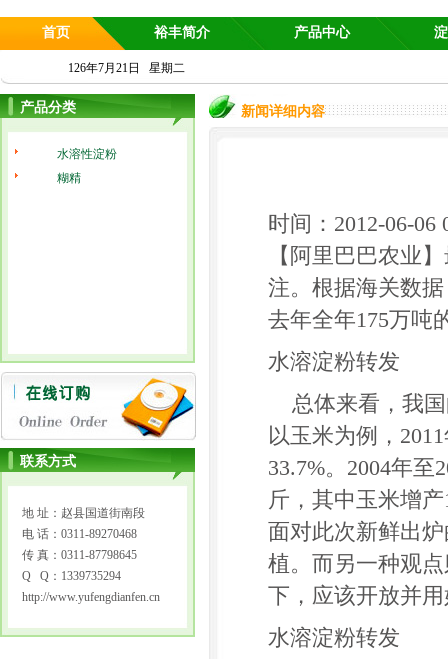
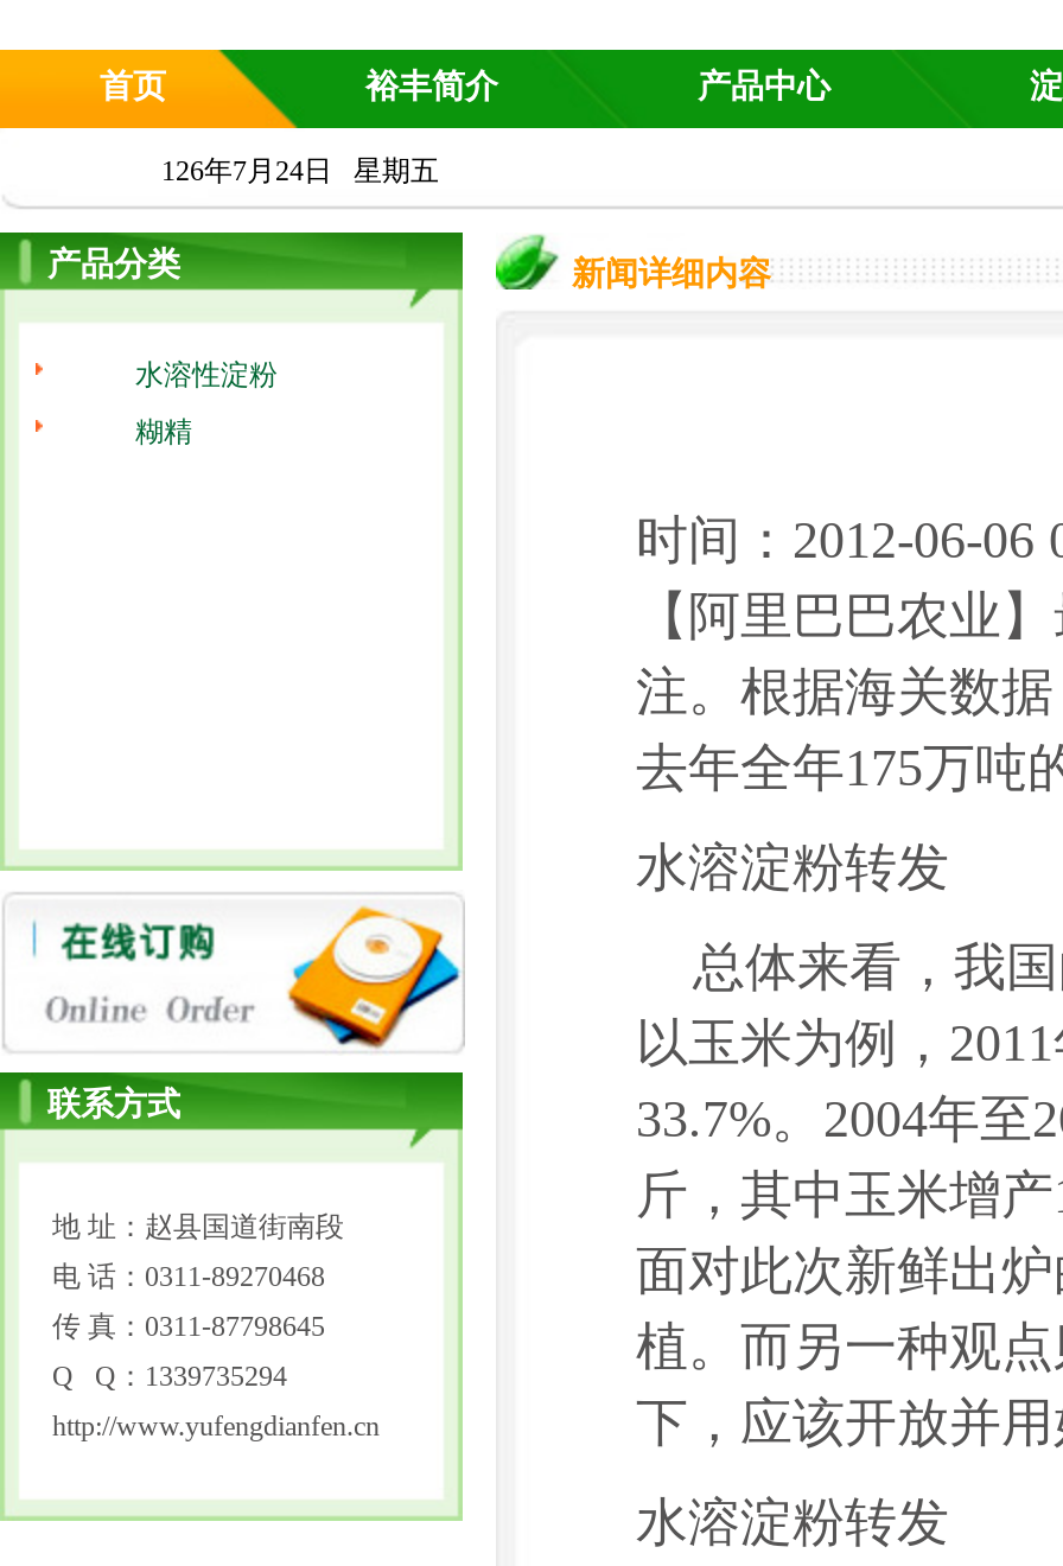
[68,61,191,75] 126年7月21日 星期二 -> [161,154,453,187] 126年7月24日 星期五

